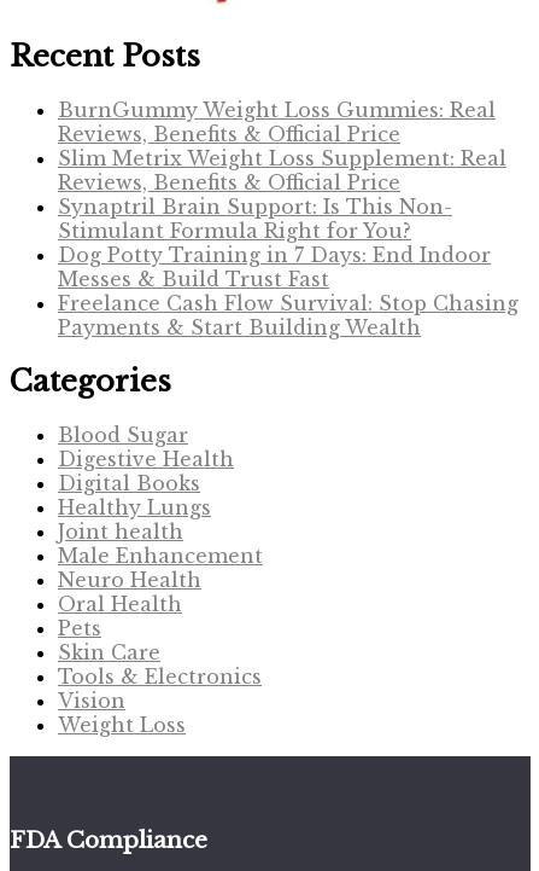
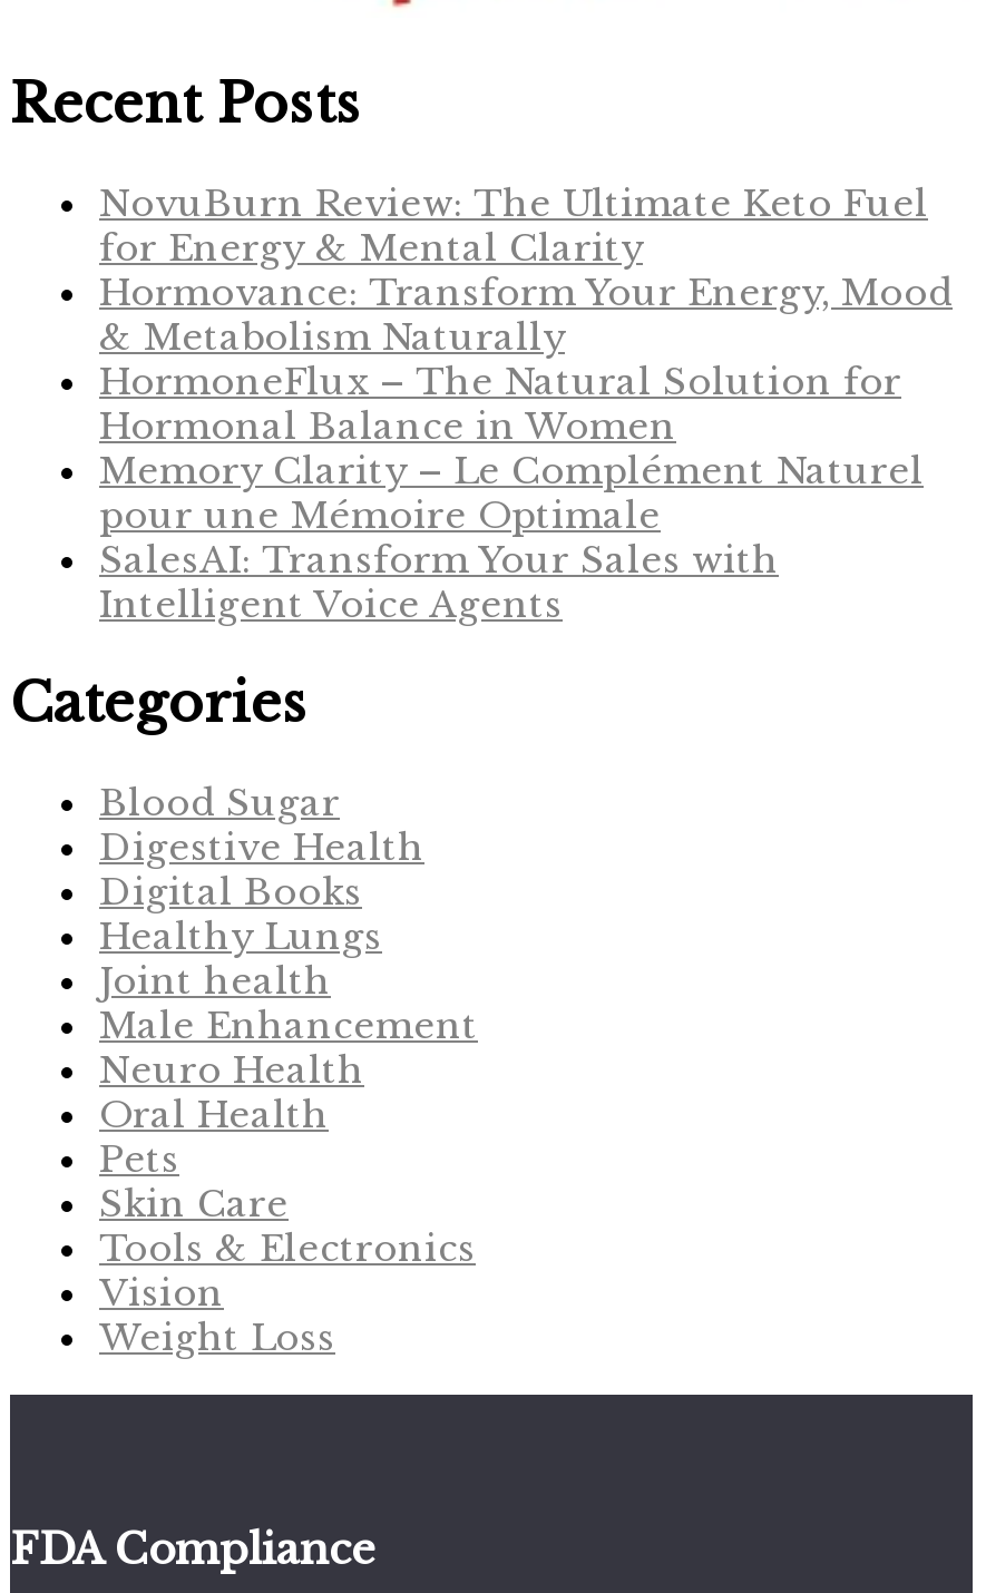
[58,98,519,339] BurnGummy Weight Loss Gummies: Real | Reviews, Benefits & Official Price | Slim Metrix Weight Loss Supplement: Real | Reviews, Benefits & Official Price | Synaptril Brain Support: Is This Non- | Stimulant Formula Right for You? | Dog Potty Training in 7 Days: End Indoor | Messes & Build Trust Fast | Freelance Cash Flow Survival: Stop Chasing | Payments & Start Building Wealth -> [99,180,953,626] NovuBurn Review: The Ultimate Keto Fuel | for Energy & Mental Clarity | Hormovance: Transform Your Energy, Mood | & Metabolism Naturally | HormoneFlux – The Natural Solution for | Hormonal Balance in Women | Memory Clarity – Le Complément Naturel | pour une Mémoire Optimale | SalesAI: Transform Your Sales with | Intelligent Voice Agents

